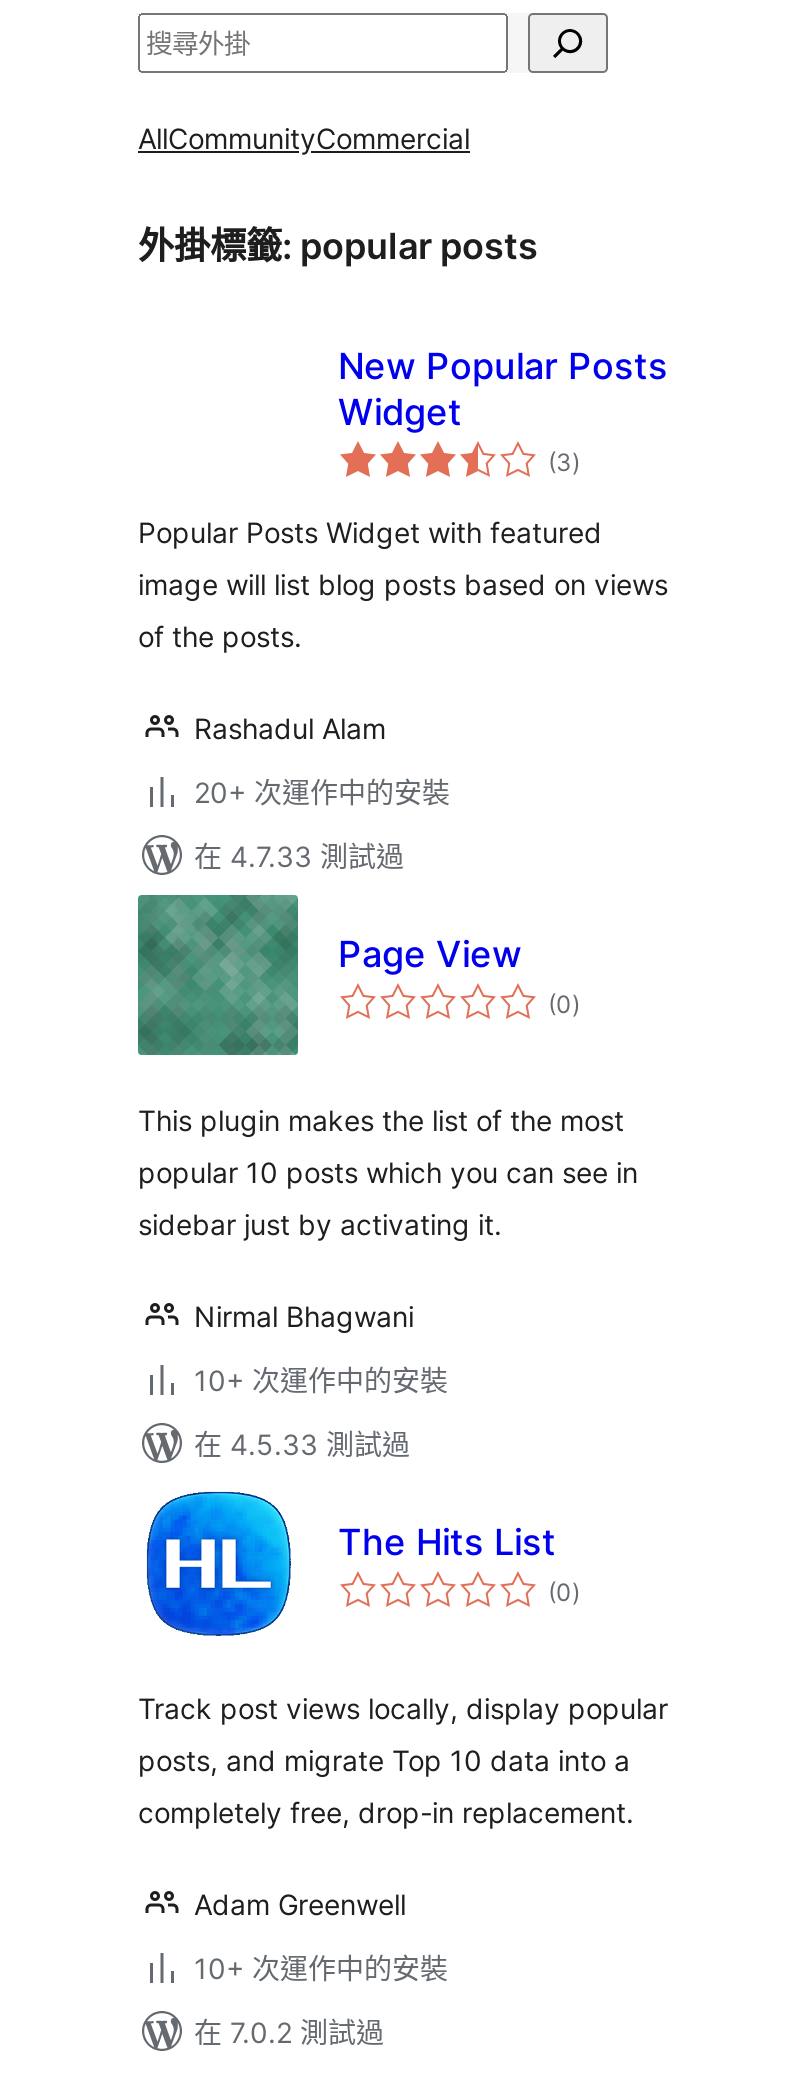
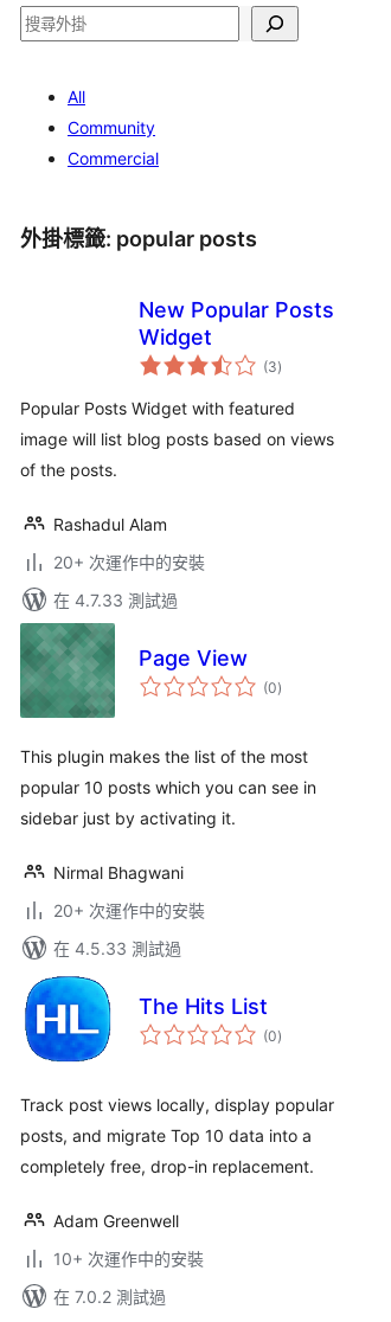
[194,1363,448,1397] 10+ 次運作中的安裝 -> [53,900,205,920] 20+ 次運作中的安裝

